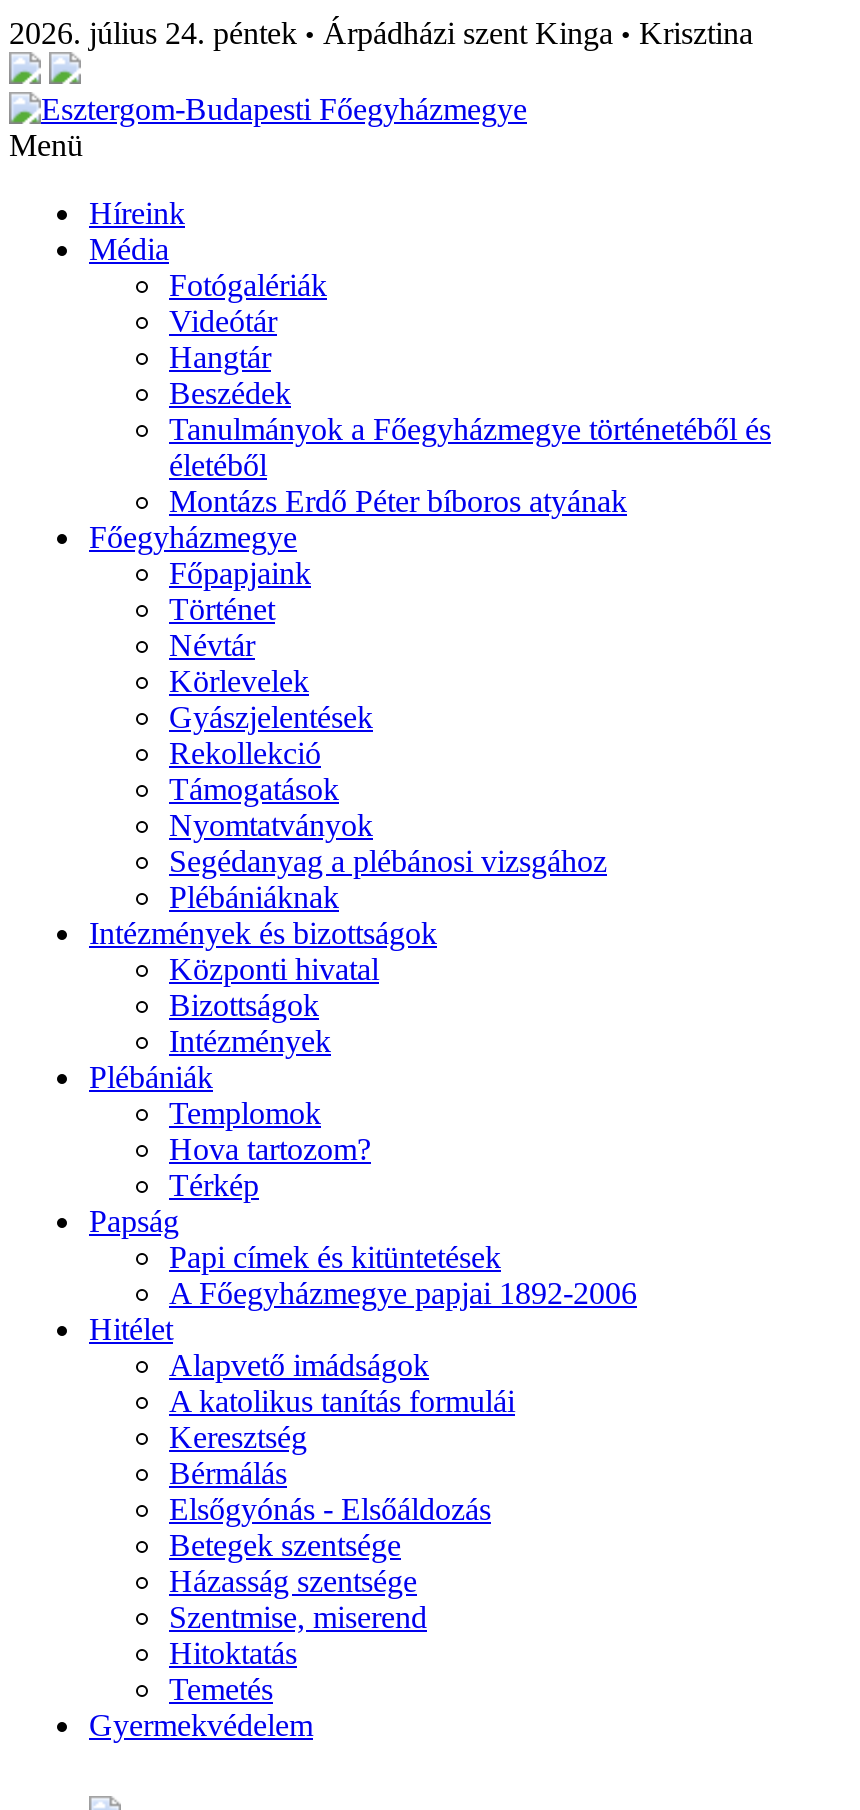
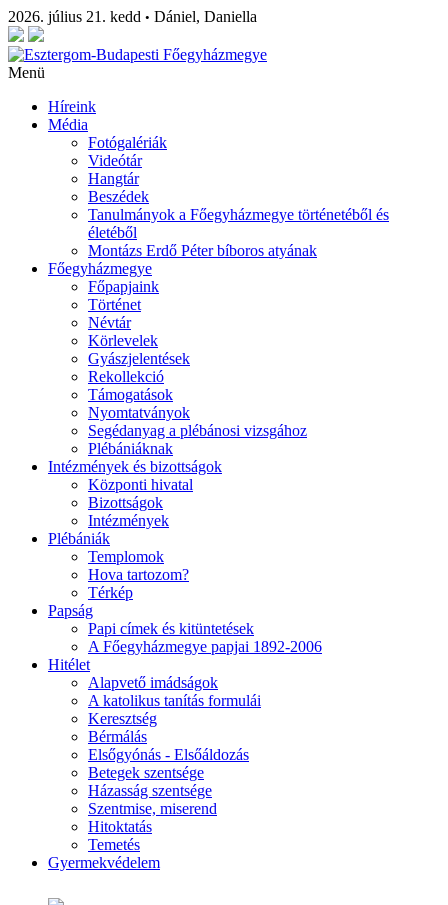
[9,16,753,50] 2026. július 24. péntek • Árpádházi szent Kinga • Krisztina -> [8,8,257,25] 2026. július 21. kedd • Dániel, Daniella

